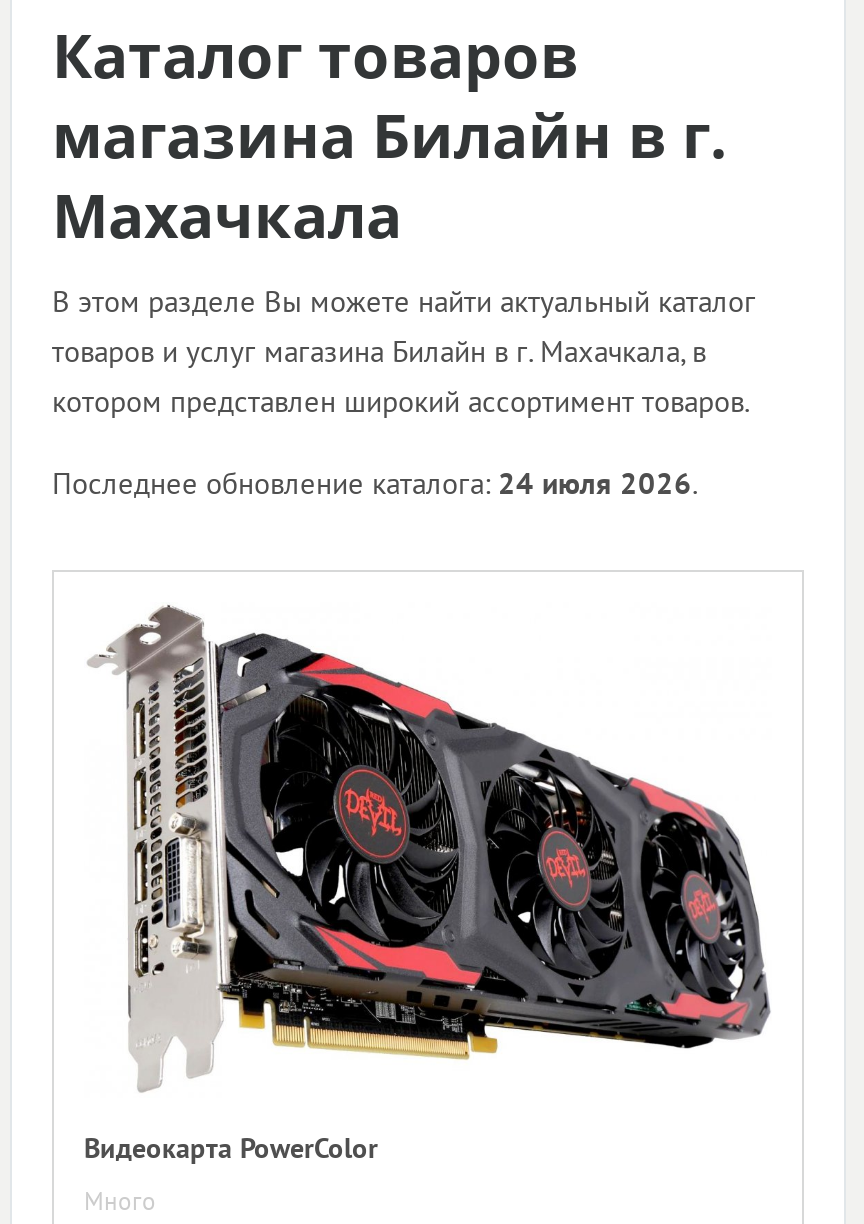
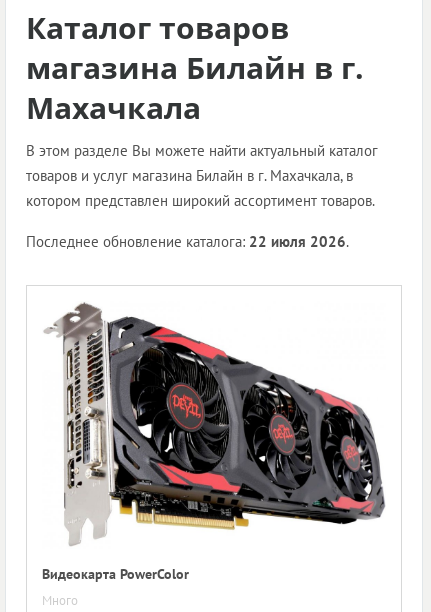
[52,464,698,502] Последнее обновление каталога: 24 июля 2026. -> [26,232,349,251] Последнее обновление каталога: 22 июля 2026.

